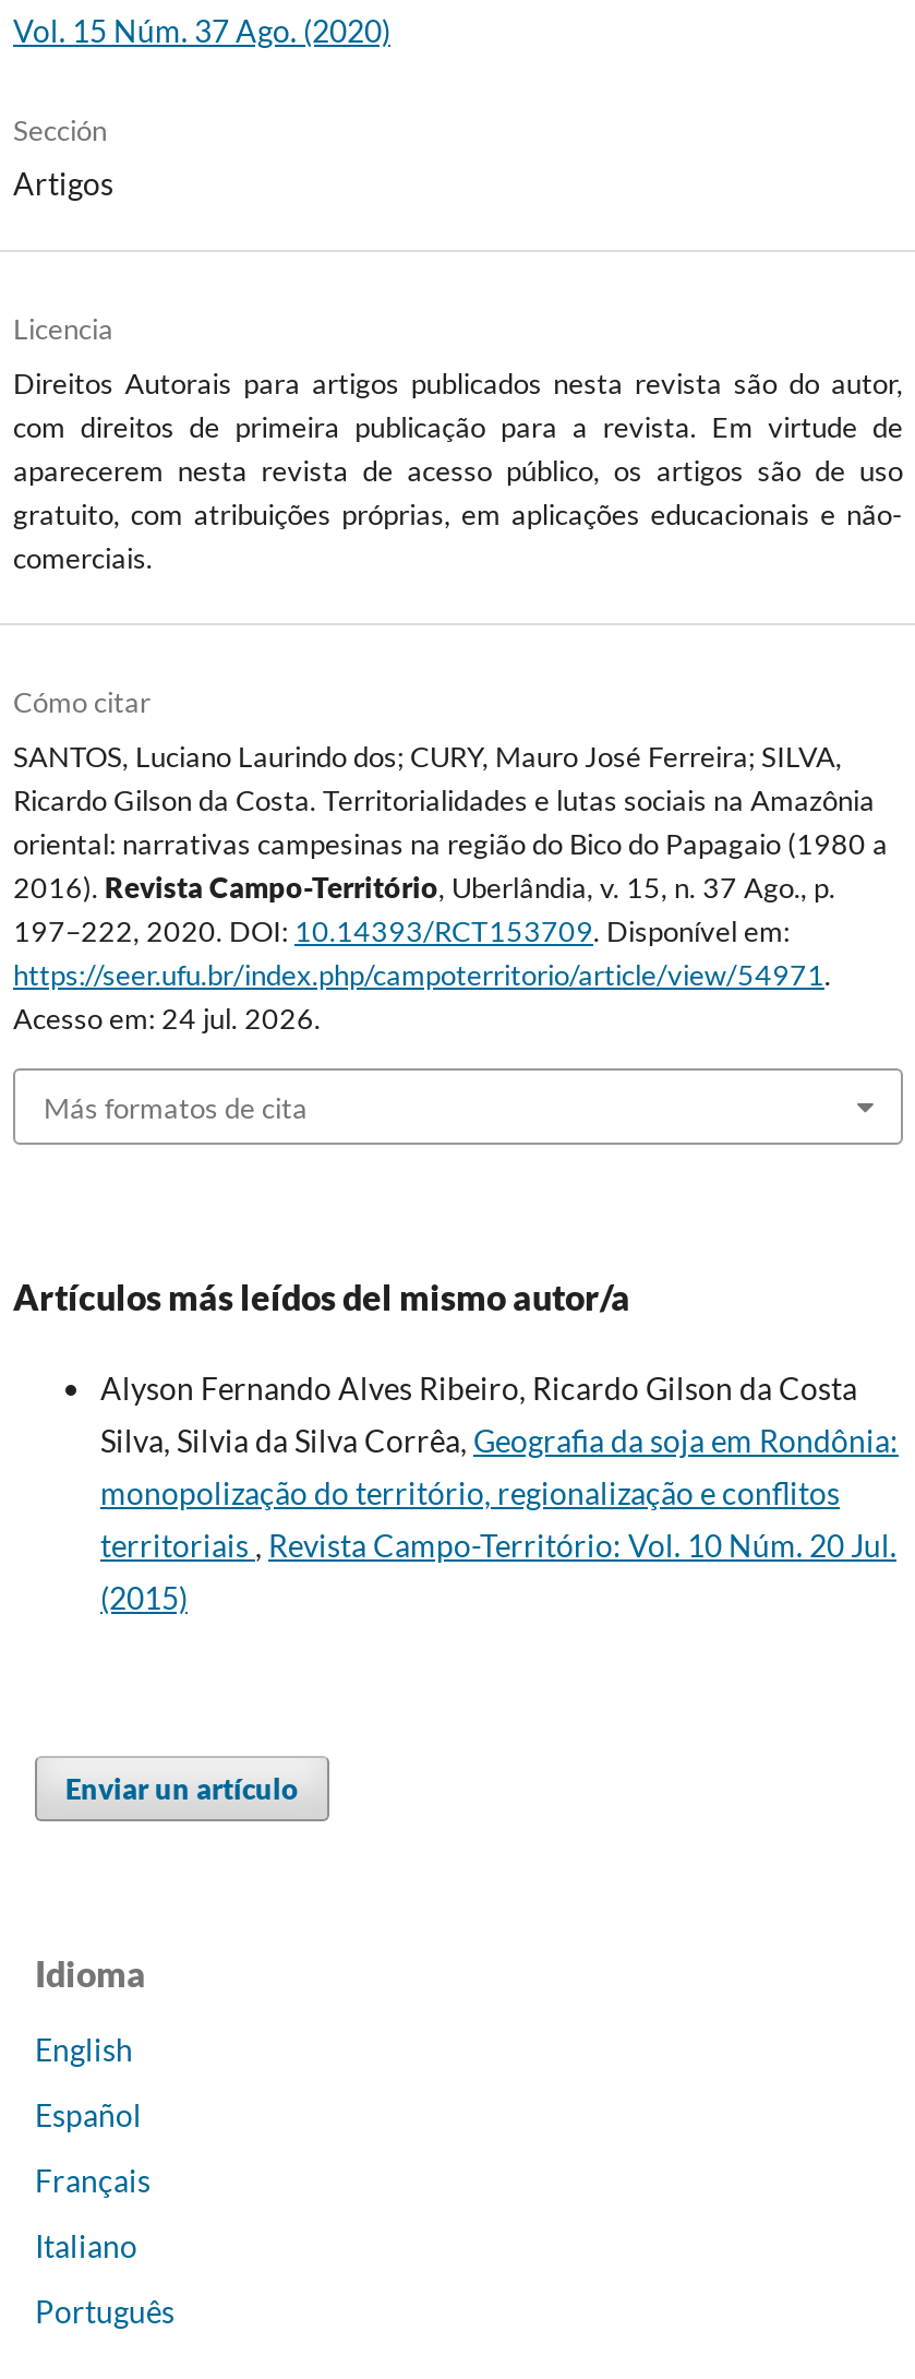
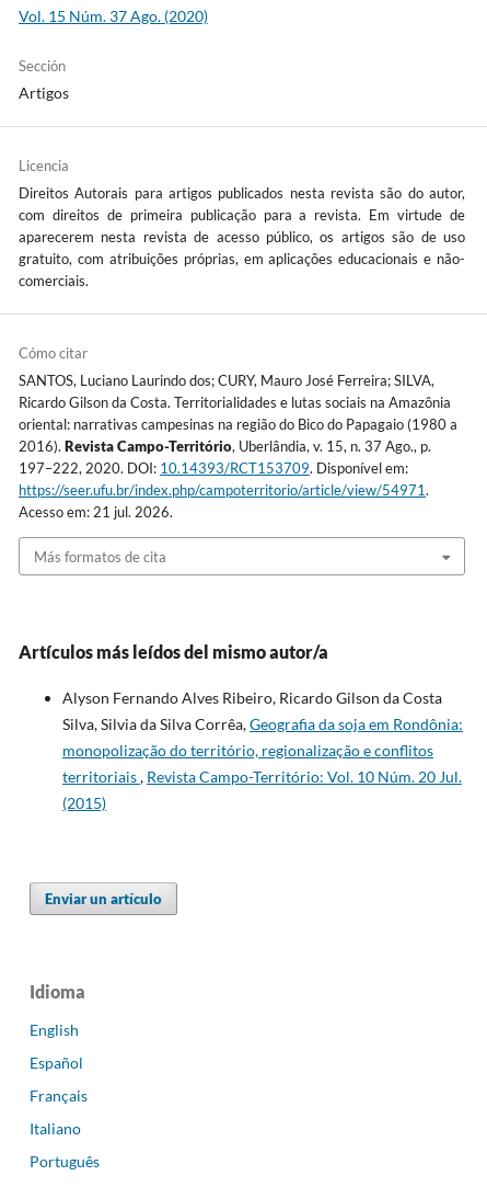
[13,1001,321,1036] Acesso em: 24 jul. 2026. -> [19,503,173,521] Acesso em: 21 jul. 2026.

